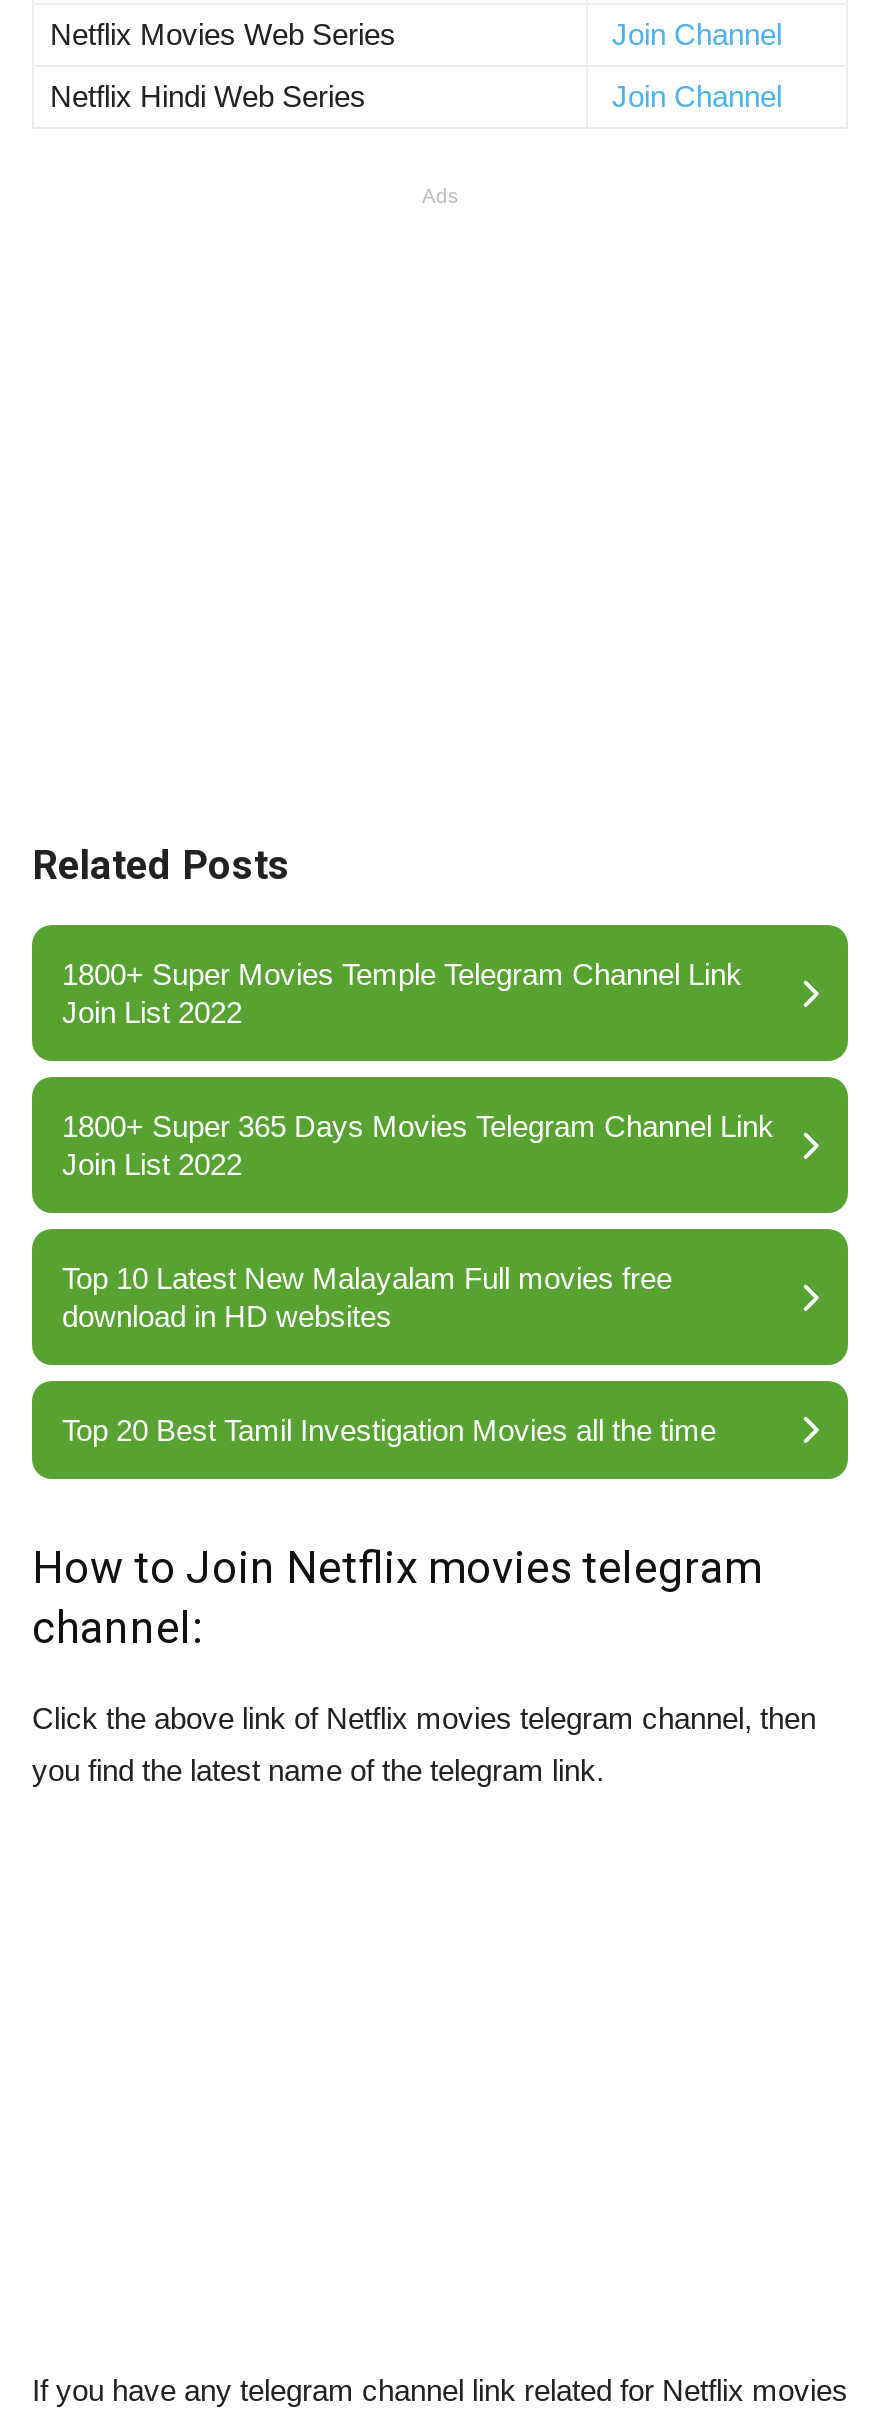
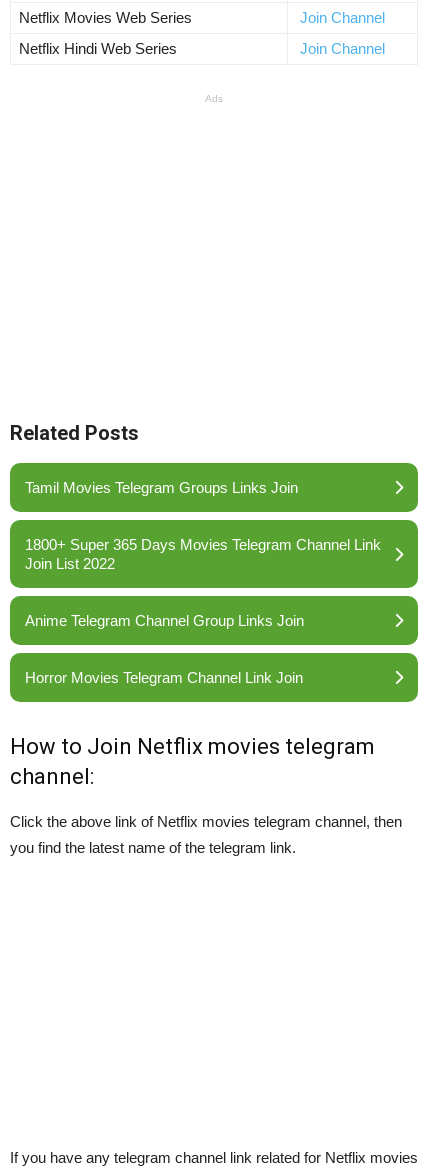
[62,958,742,1030] 1800+ Super Movies Temple Telegram Channel Link | Join List 2022 -> [25,479,298,496] Tamil Movies Telegram Groups Links Join
[62,1262,672,1334] Top 10 Latest New Malayalam Full movies free | download in HD websites -> [25,612,304,629] Anime Telegram Channel Group Links Join
[62,1414,716,1448] Top 20 Best Tamil Investigation Movies all the time -> [25,669,303,686] Horror Movies Telegram Channel Link Join

